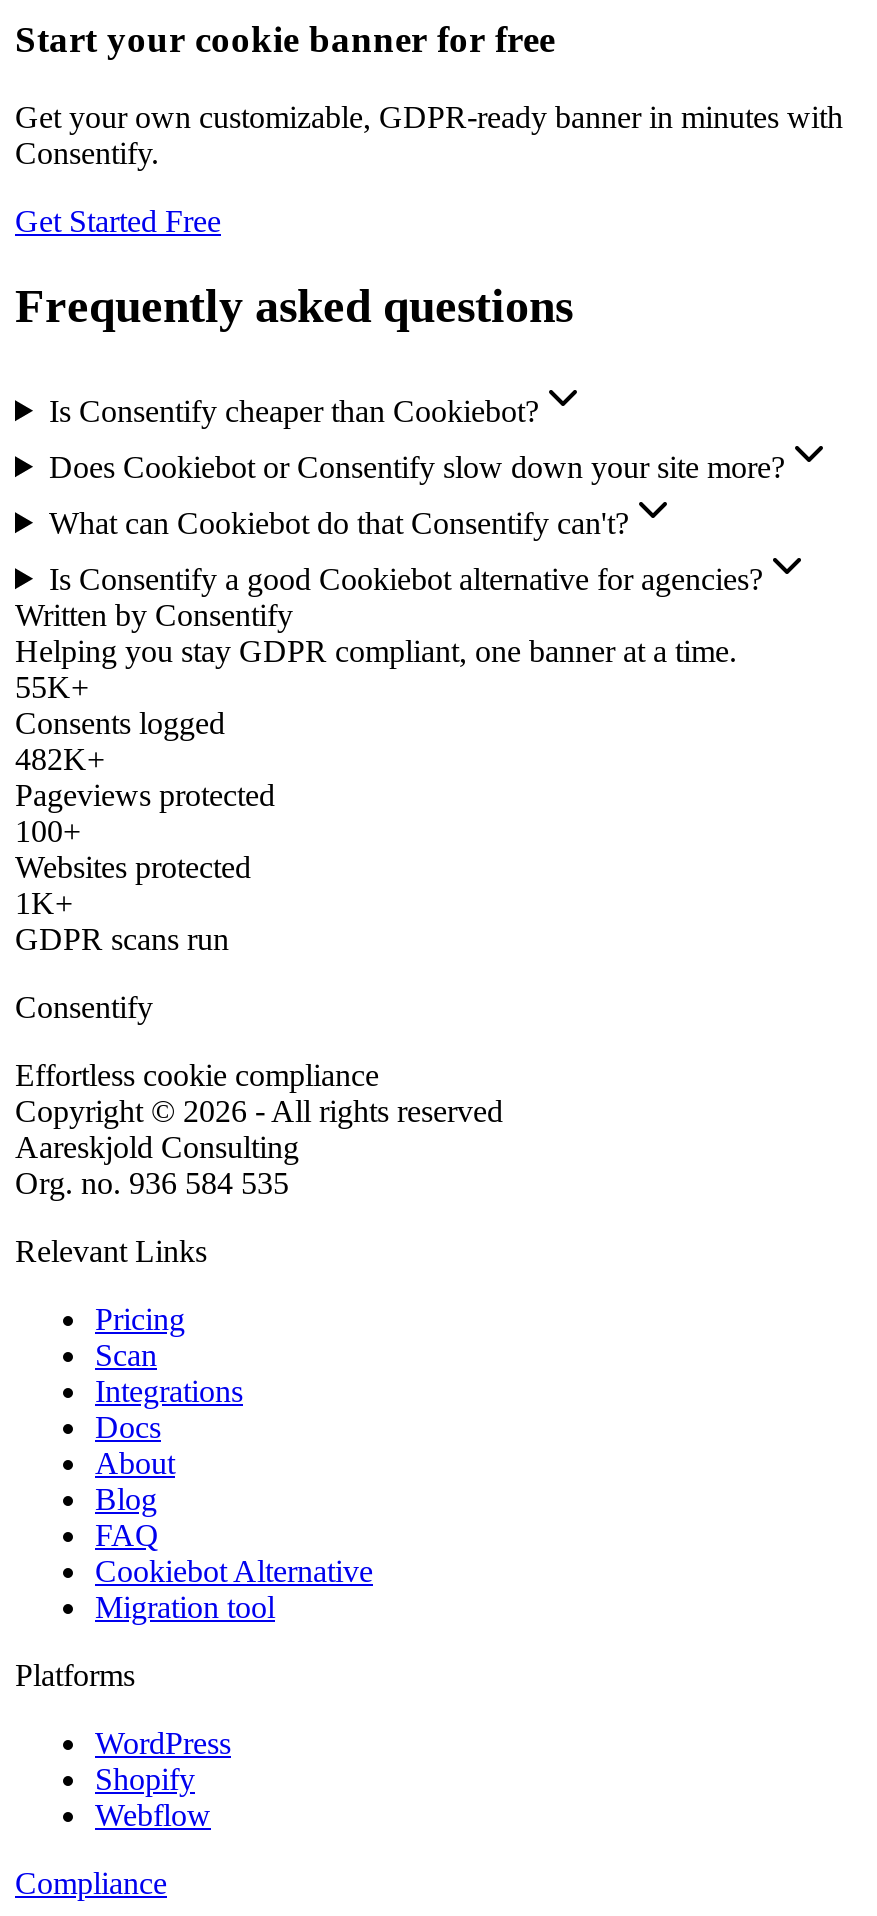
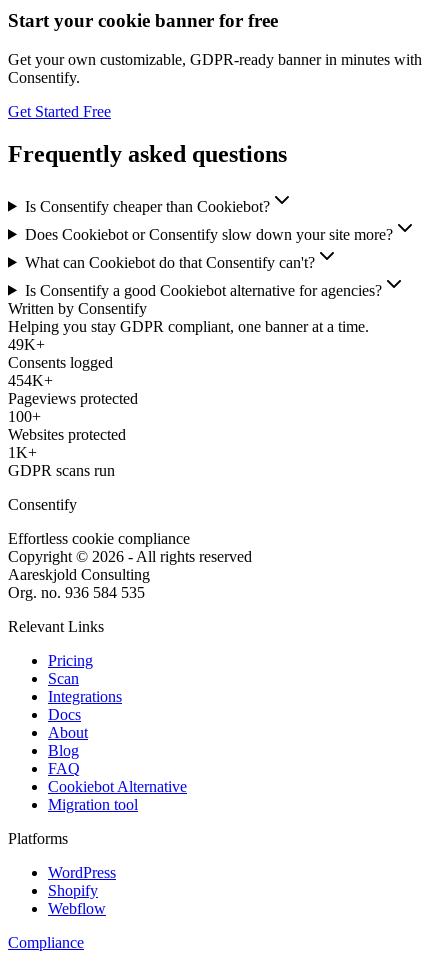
[15,669,89,703] 55K+ -> [8,336,45,353] 49K+
[15,741,105,775] 482K+ -> [8,372,53,389] 454K+

